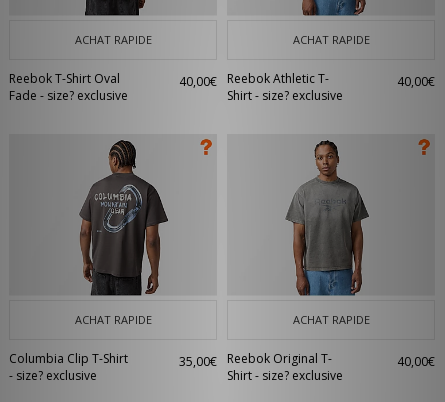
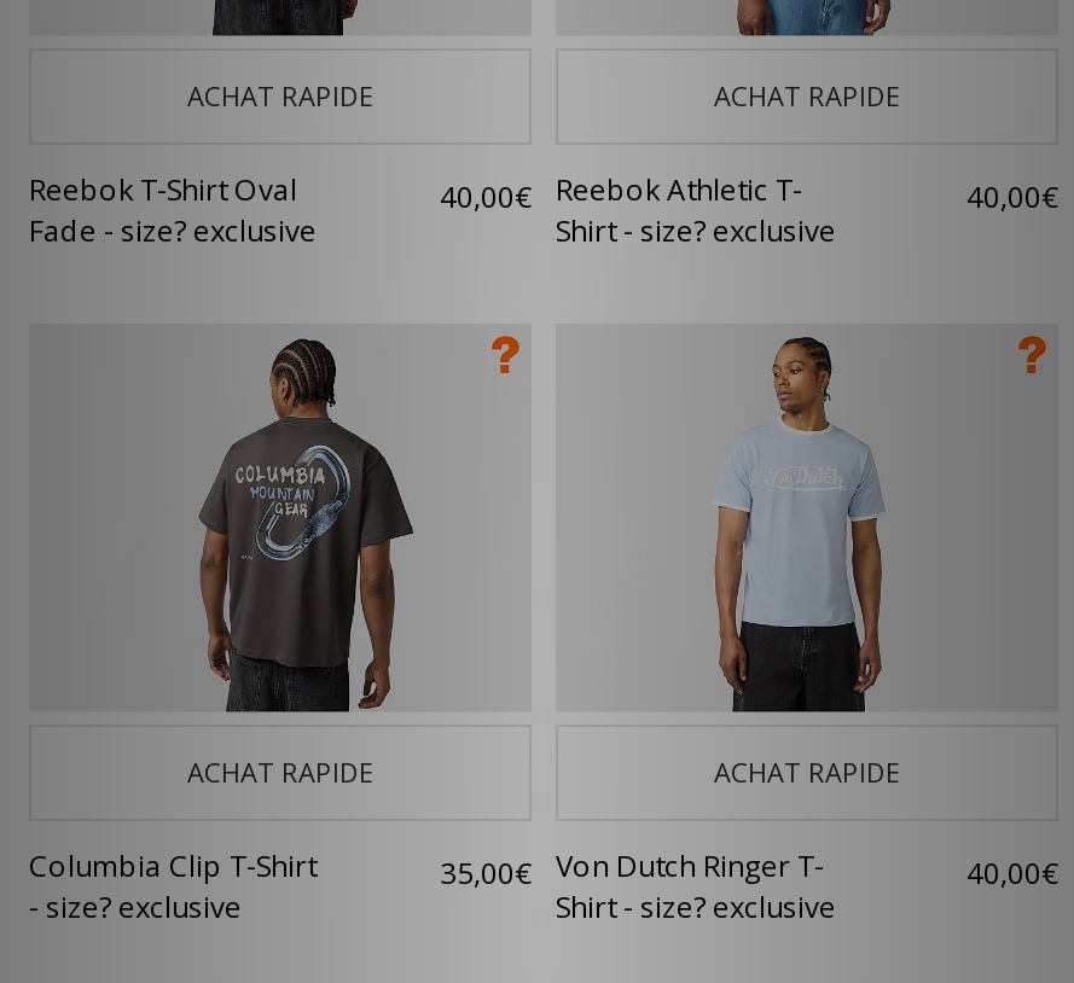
[285,140,370,296] [image] -> [698,336,896,715] [image]
[227,350,332,367] Reebok Original T- -> [556,845,824,886] Von Dutch Ringer T-

